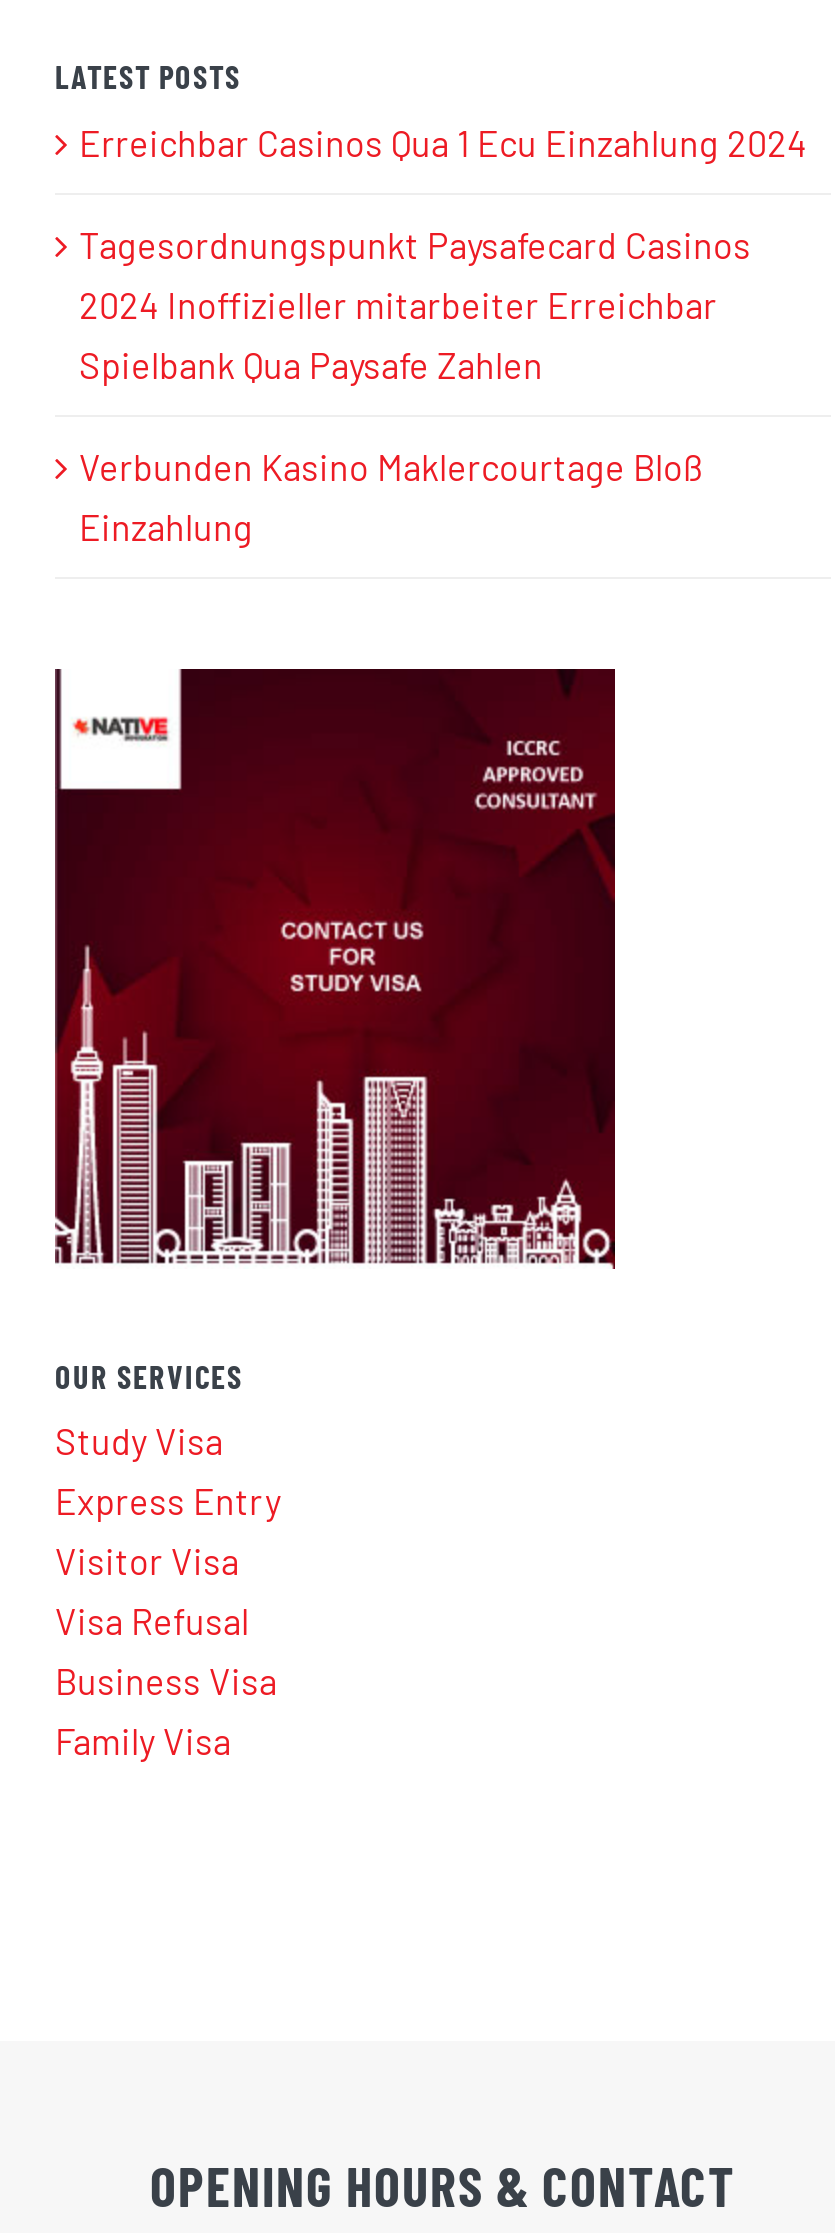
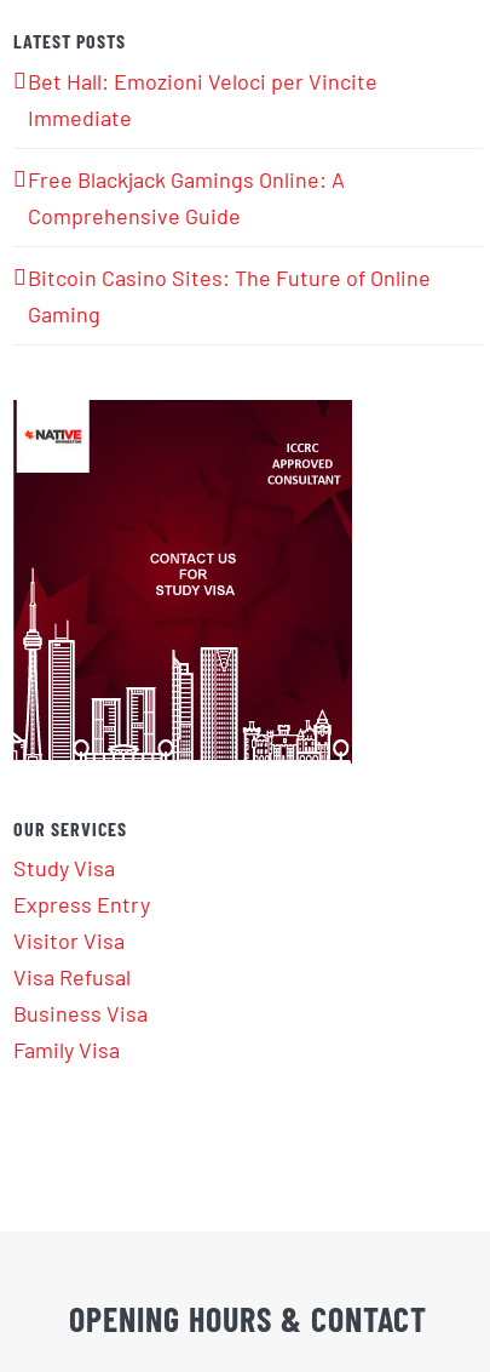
[79,120,807,164] Erreichbar Casinos Qua 1 Ecu Einzahlung 2024 -> [28,68,377,131] Bet Hall: Emozioni Veloci per Vincite | Immediate
[79,222,751,386] Tagesordnungspunkt Paysafecard Casinos | 2024 Inoffizieller mitarbeiter Erreichbar | Spielbank Qua Paysafe Zahlen -> [28,166,345,229] Free Blackjack Gamings Online: A | Comprehensive Guide
[79,444,703,548] Verbunden Kasino Maklercourtage Bloß | Einzahlung -> [28,264,431,327] Bitcoin Casino Sites: The Future of Online | Gaming

